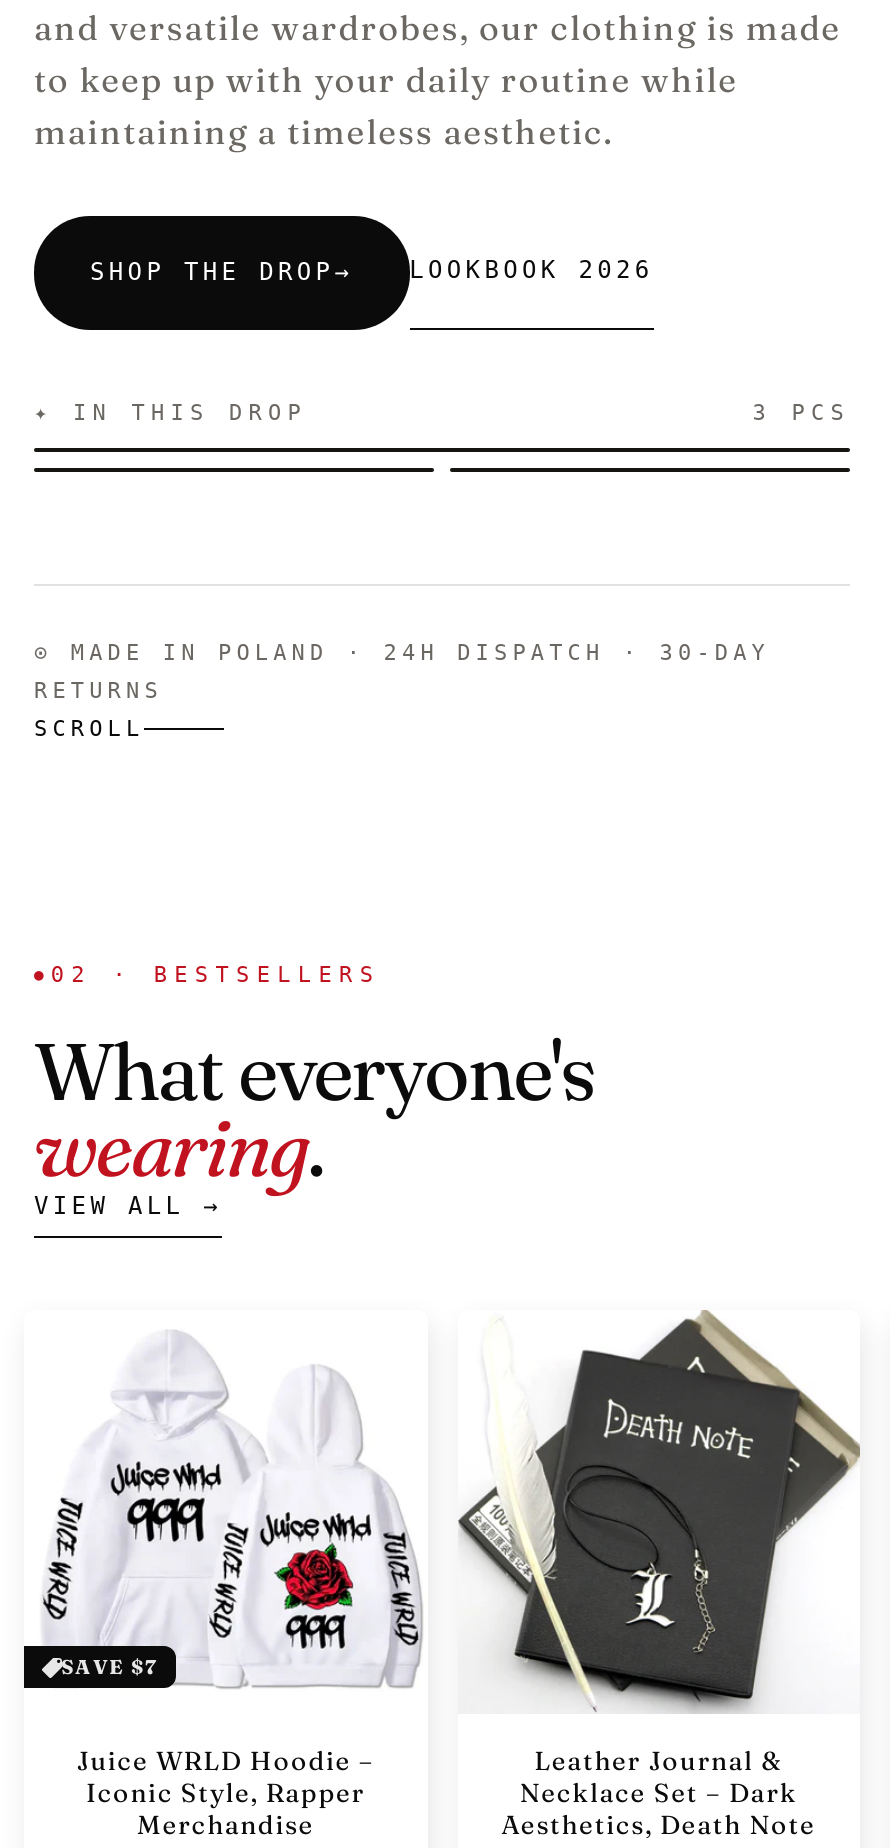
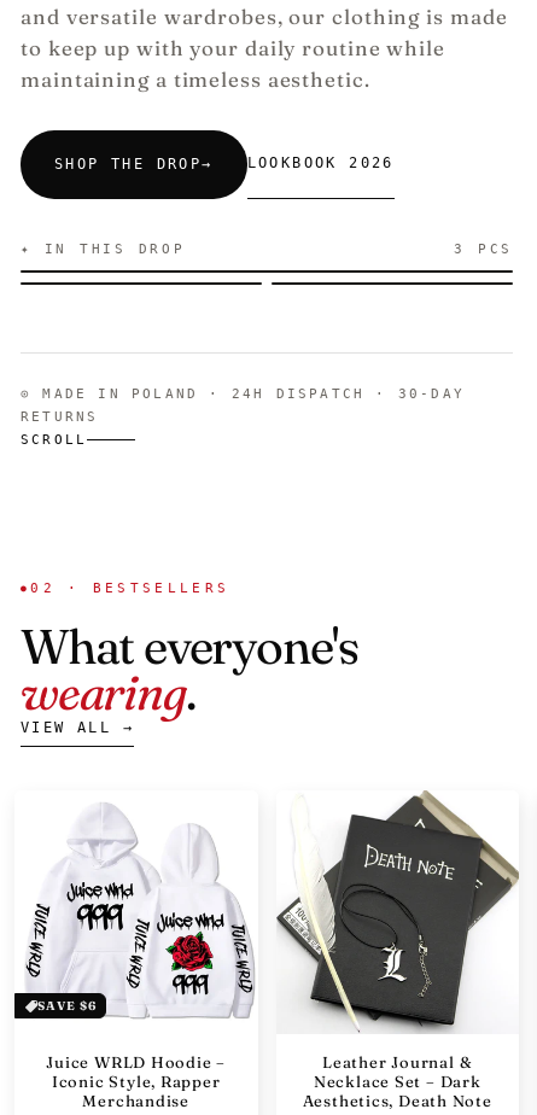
[61,1654,159,1680] SAVE $7 -> [37,998,96,1014] SAVE $6

